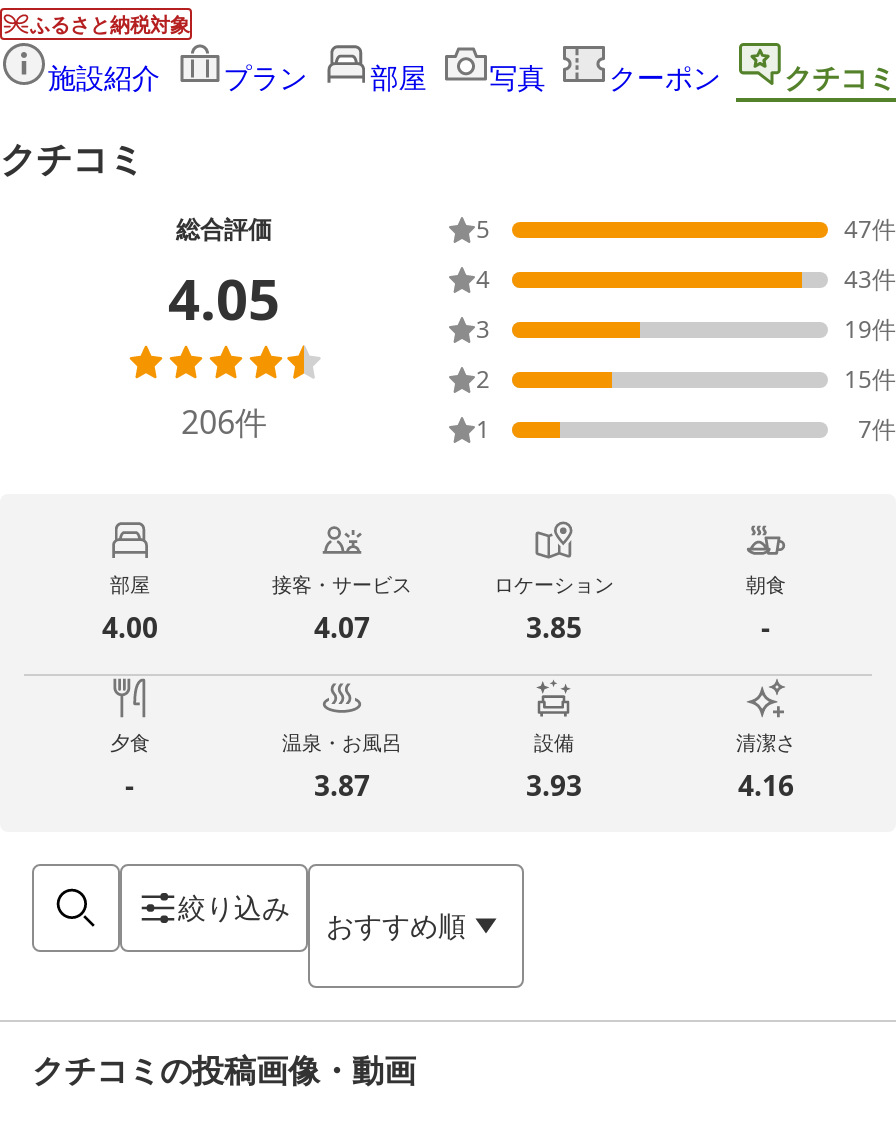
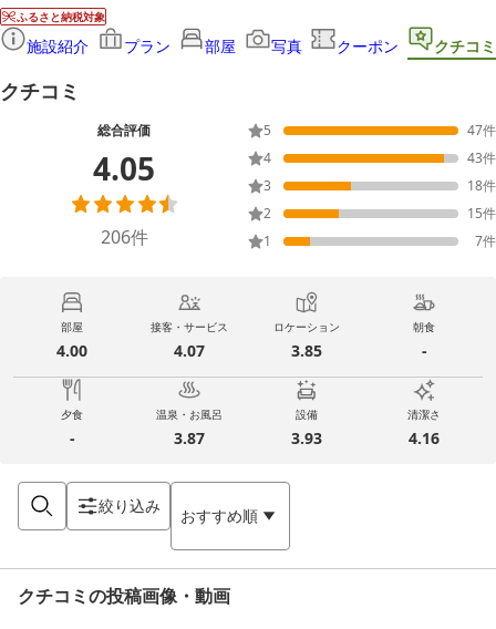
[844,312,896,346] 19件 -> [467,176,496,195] 18件

